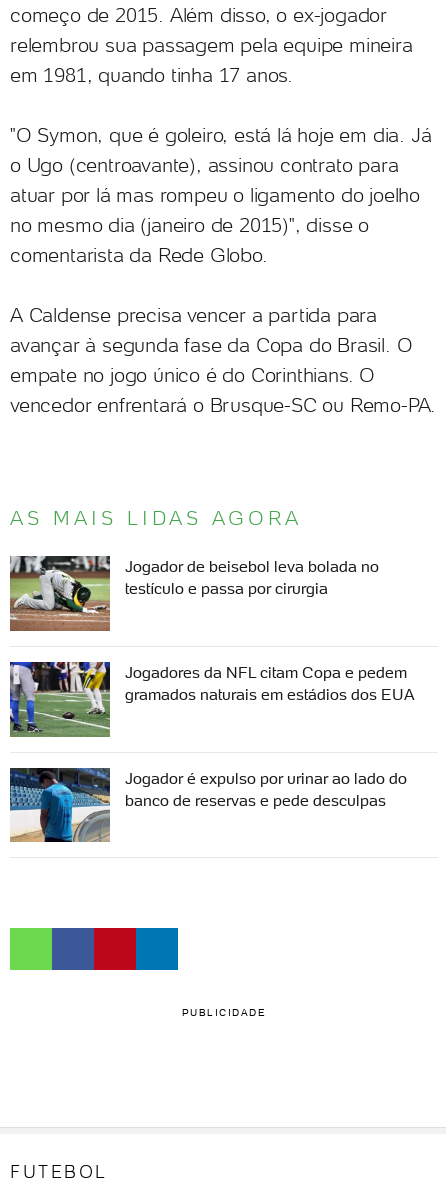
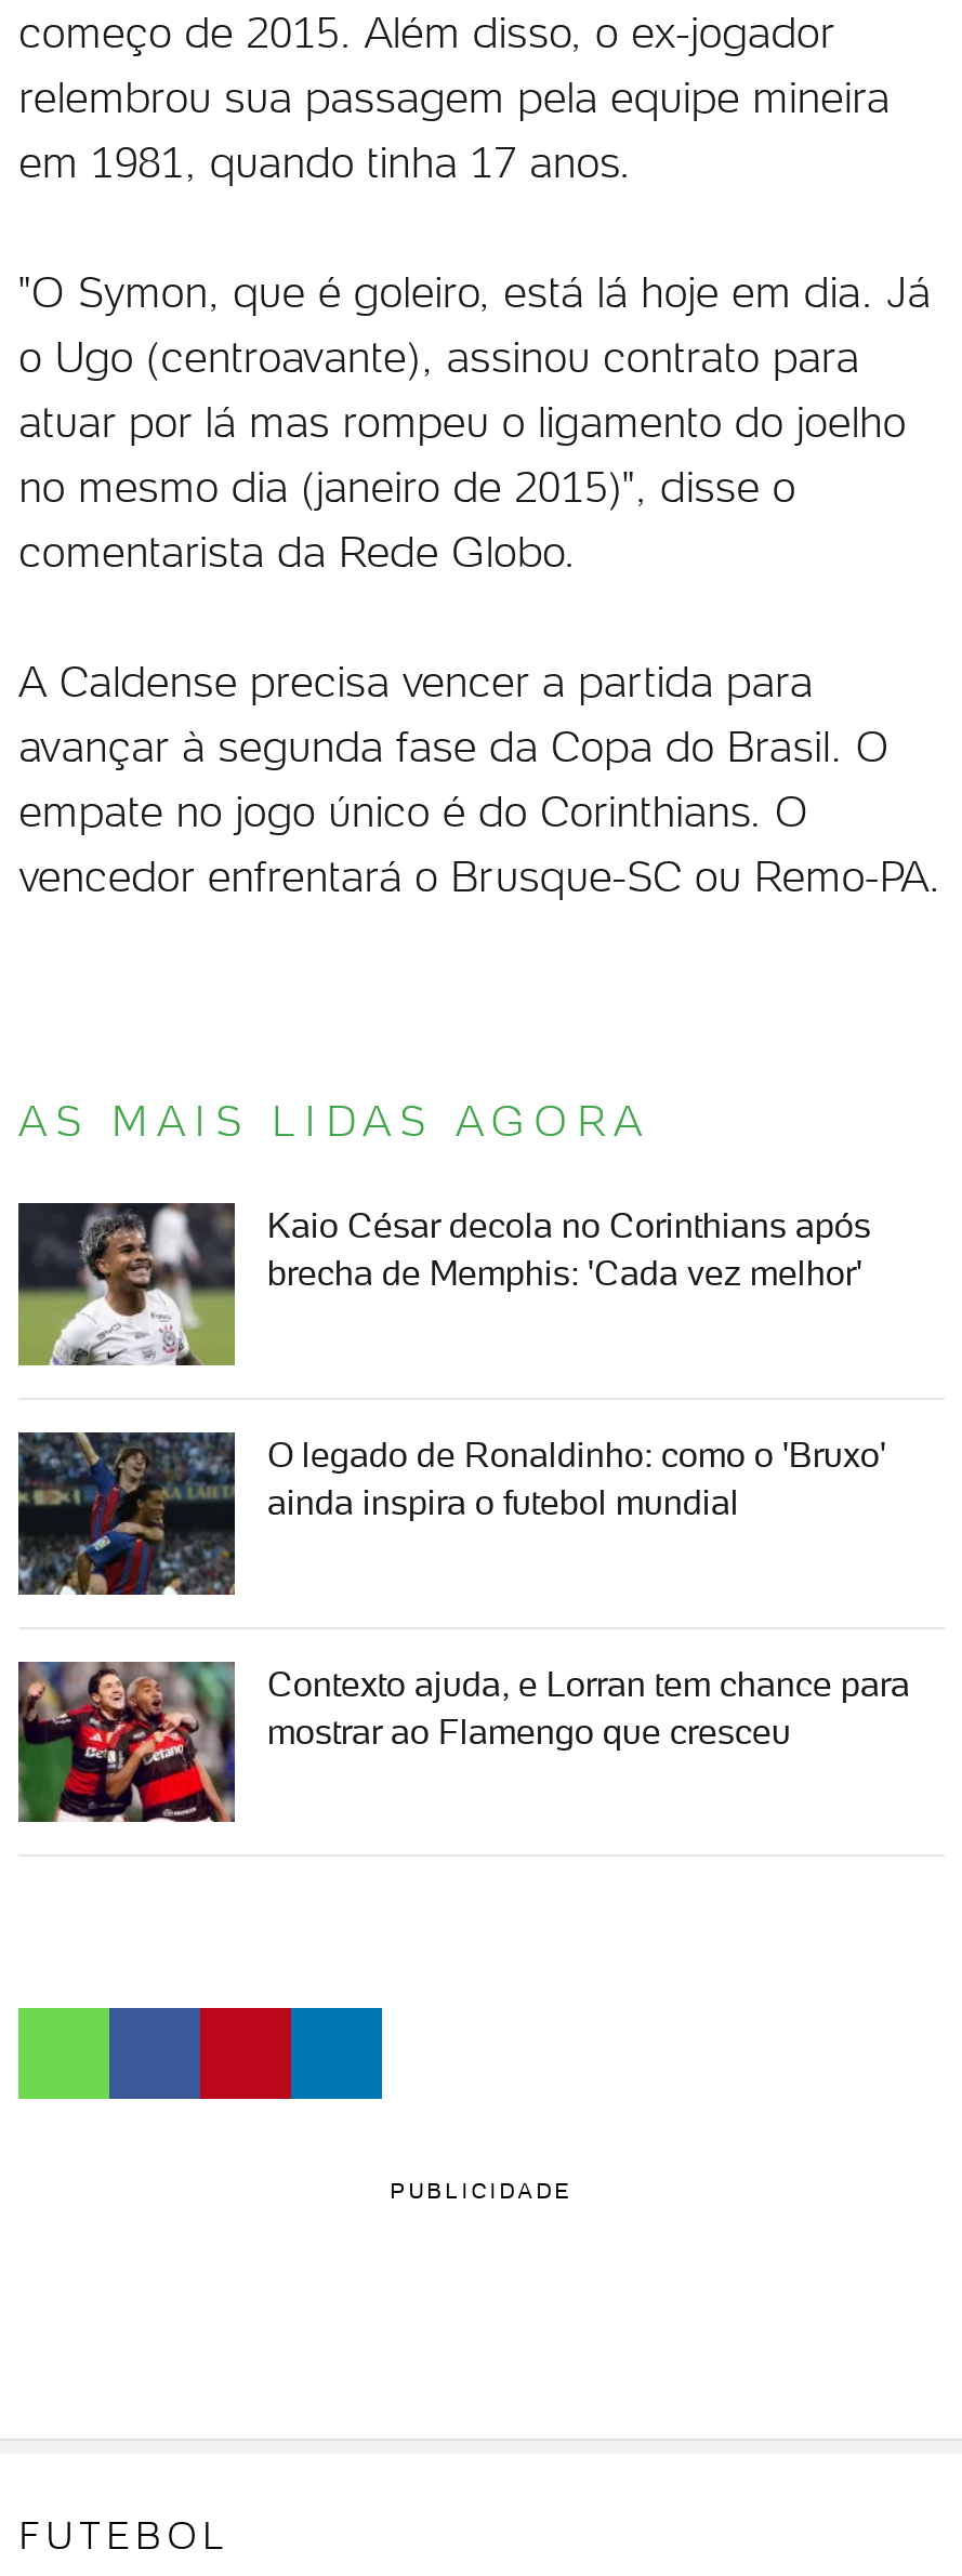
[9,556,379,632] [image] | Jogador de beisebol leva bolada no | testículo e passa por cirurgia -> [16,1201,871,1368] [image] | Kaio César decola no Corinthians após | brecha de Memphis: 'Cada vez melhor'
[9,661,415,738] [image] | Jogadores da NFL citam Copa e pedem | gramados naturais em estádios dos EUA -> [16,1430,886,1597] [image] | O legado de Ronaldinho: como o 'Bruxo' | ainda inspira o futebol mundial
[9,767,407,843] [image] | Jogador é expulso por urinar ao lado do | banco de reservas e pede desculpas -> [16,1660,910,1824] [image] | Contexto ajuda, e Lorran tem chance para | mostrar ao Flamengo que cresceu

